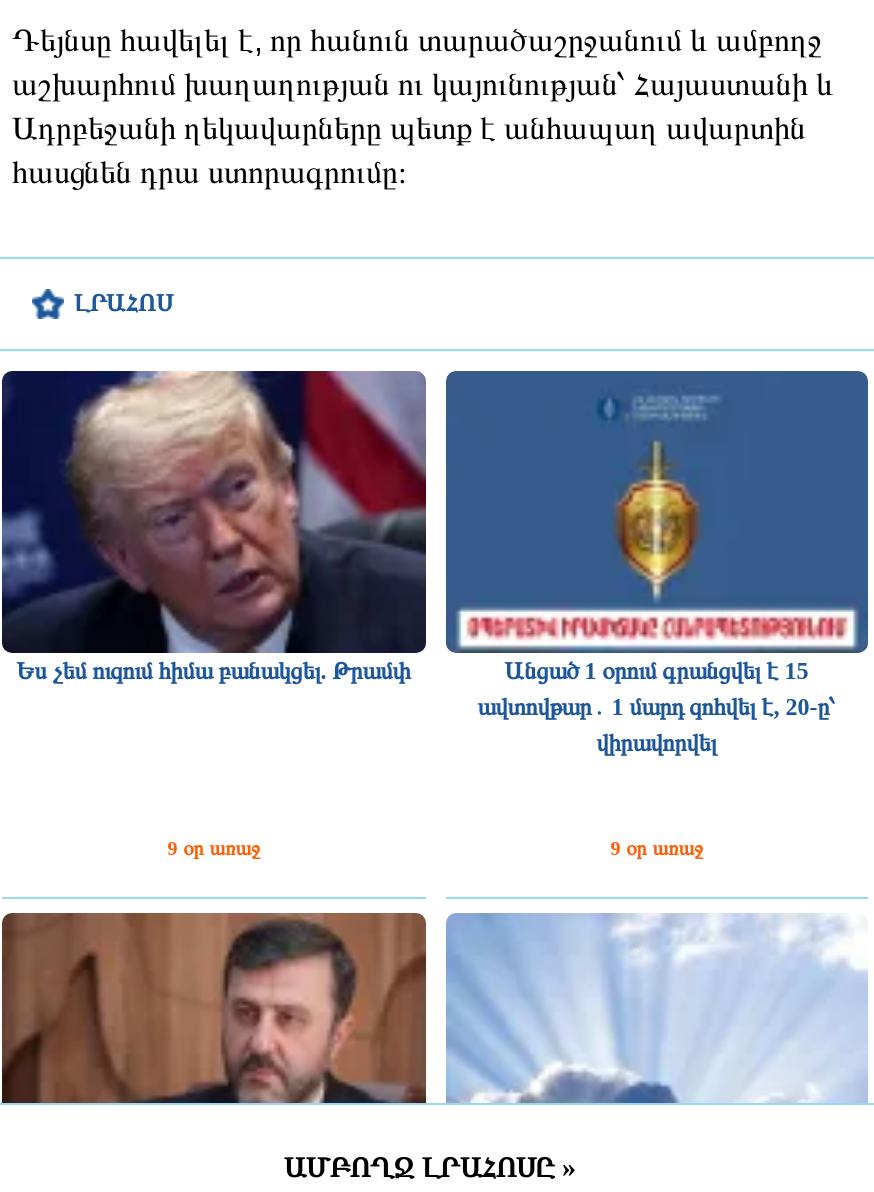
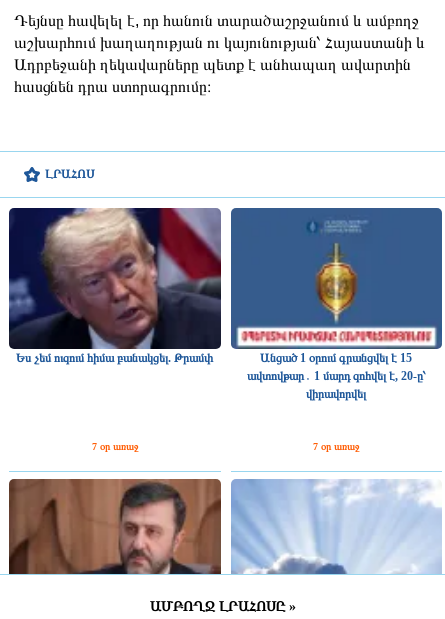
[168,837,260,859] 9 օր առաջ -> [92,441,138,452] 7 օր առաջ
[610,837,702,859] 9 օր առաջ -> [313,441,359,452] 7 օր առաջ

